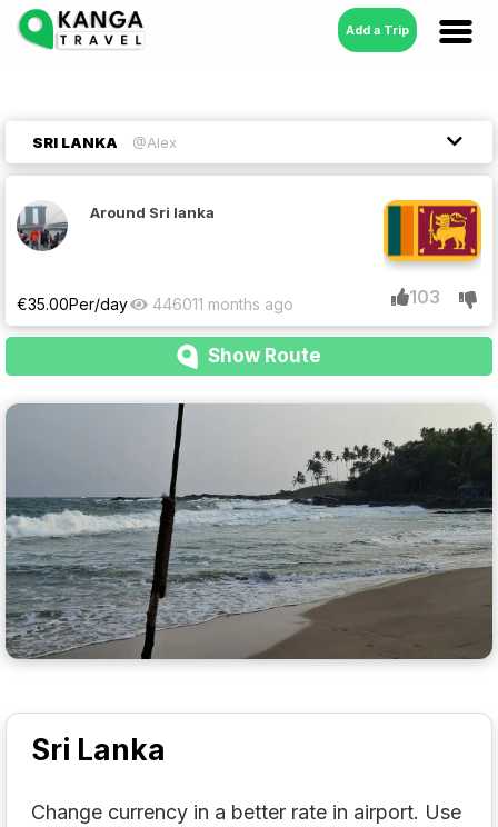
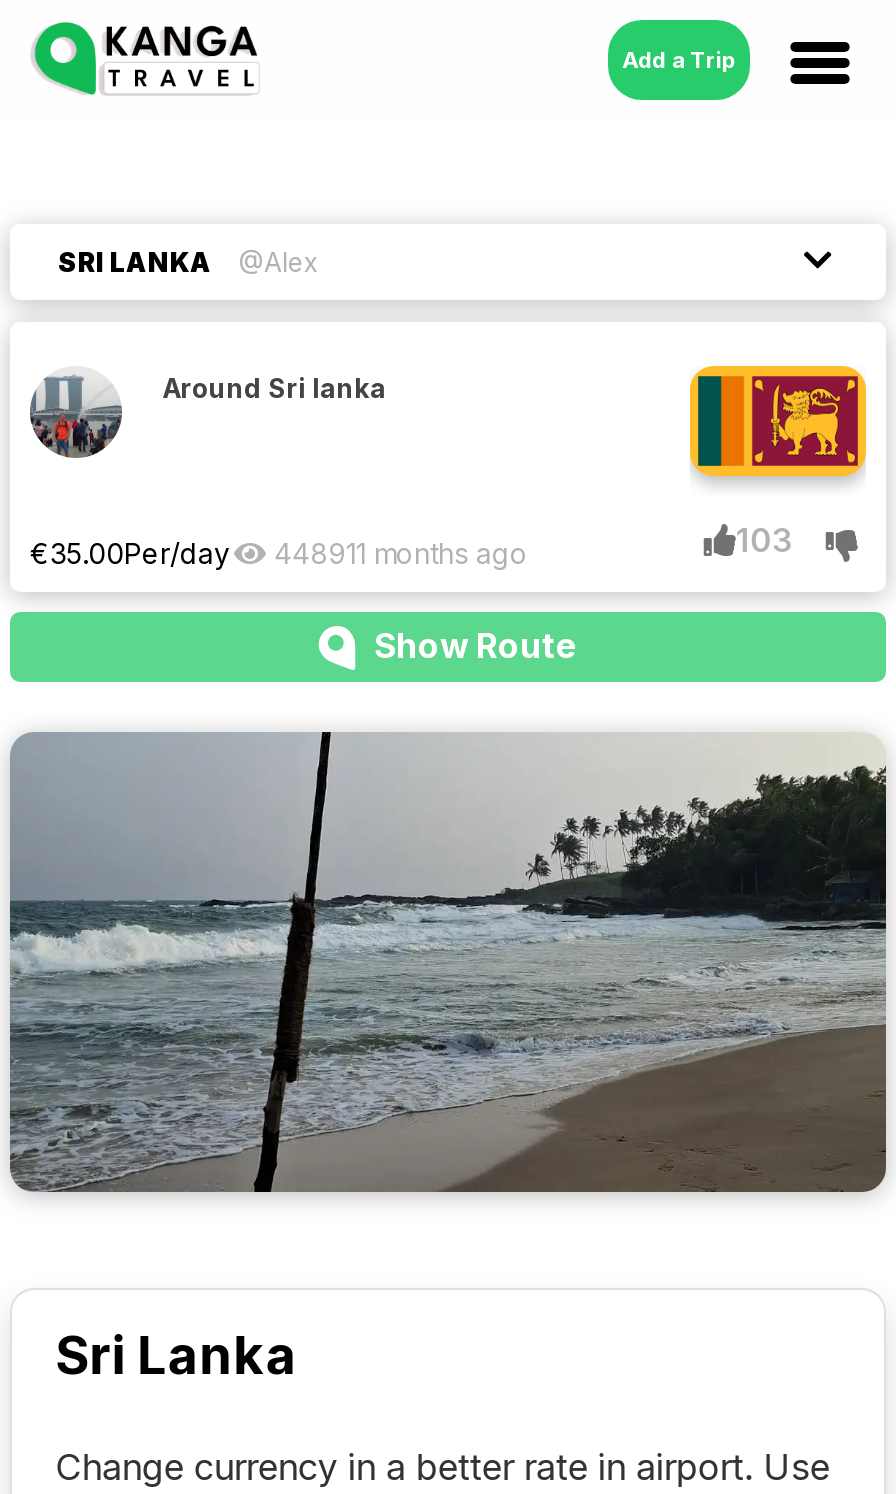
[17,294,293,313] €35.00Per/day 4460 11 months ago -> [30,535,528,569] €35.00Per/day 4489 11 months ago

